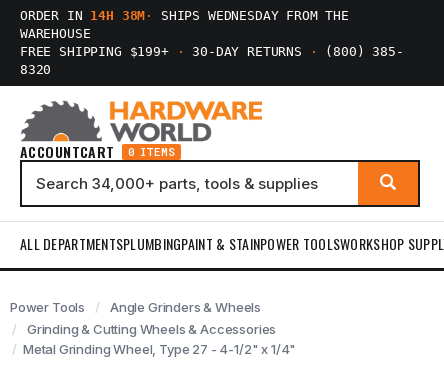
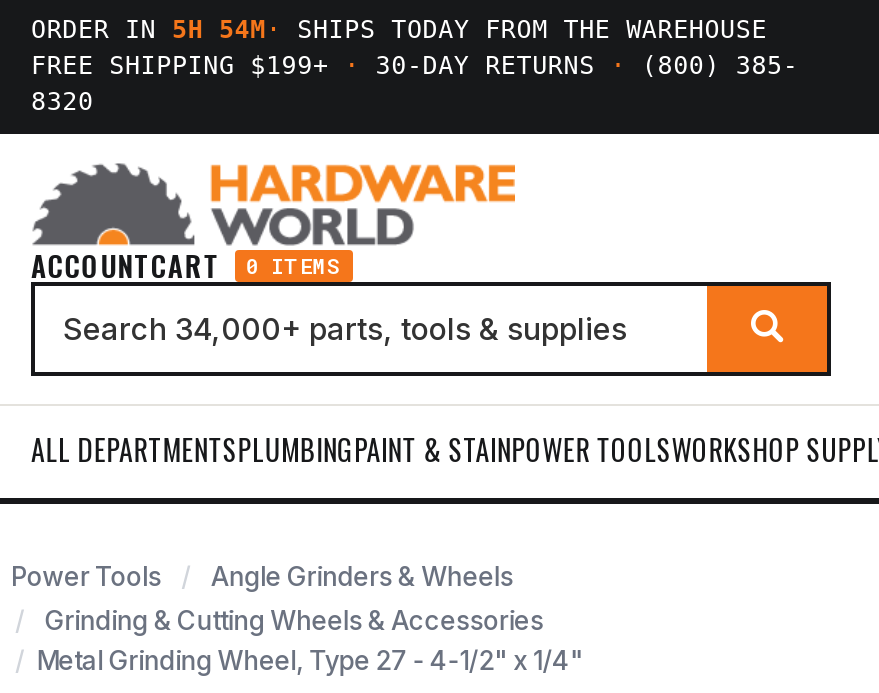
[20,8,349,41] ORDER IN 14H 38M · SHIPS WEDNESDAY FROM THE | WAREHOUSE -> [31,14,767,44] ORDER IN 5H 54M · SHIPS TODAY FROM THE WAREHOUSE

